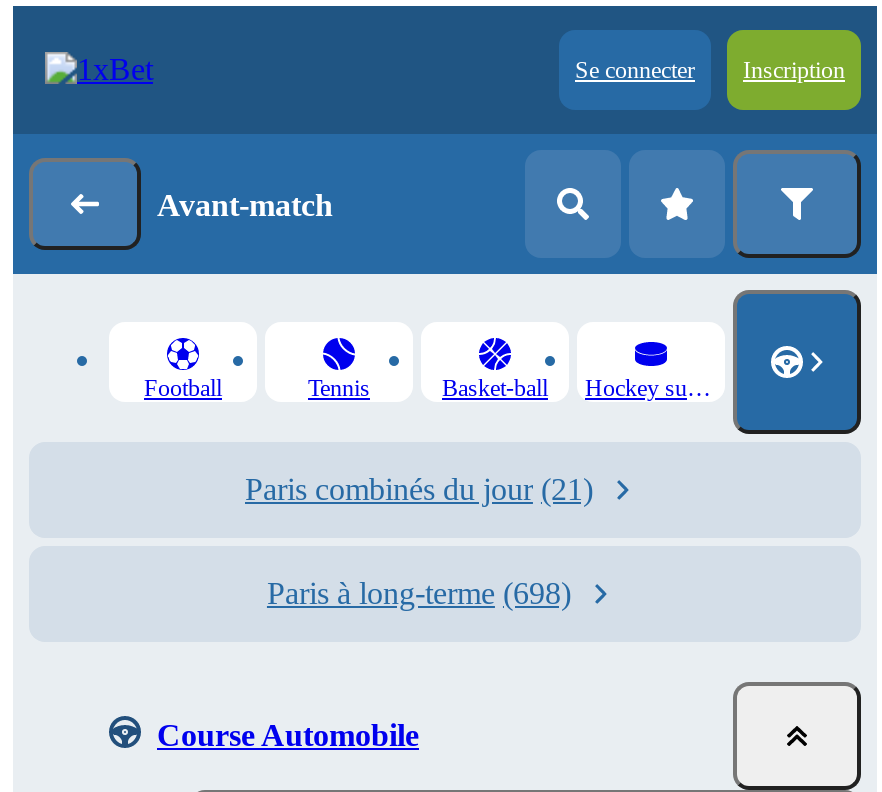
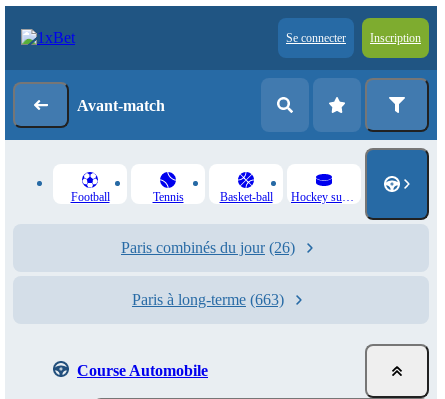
[245,472,593,506] Paris combinés du jour (21) -> [121,239,295,256] Paris combinés du jour (26)
[267,576,571,610] Paris à long-terme (698) -> [132,291,284,308] Paris à long-terme (663)

